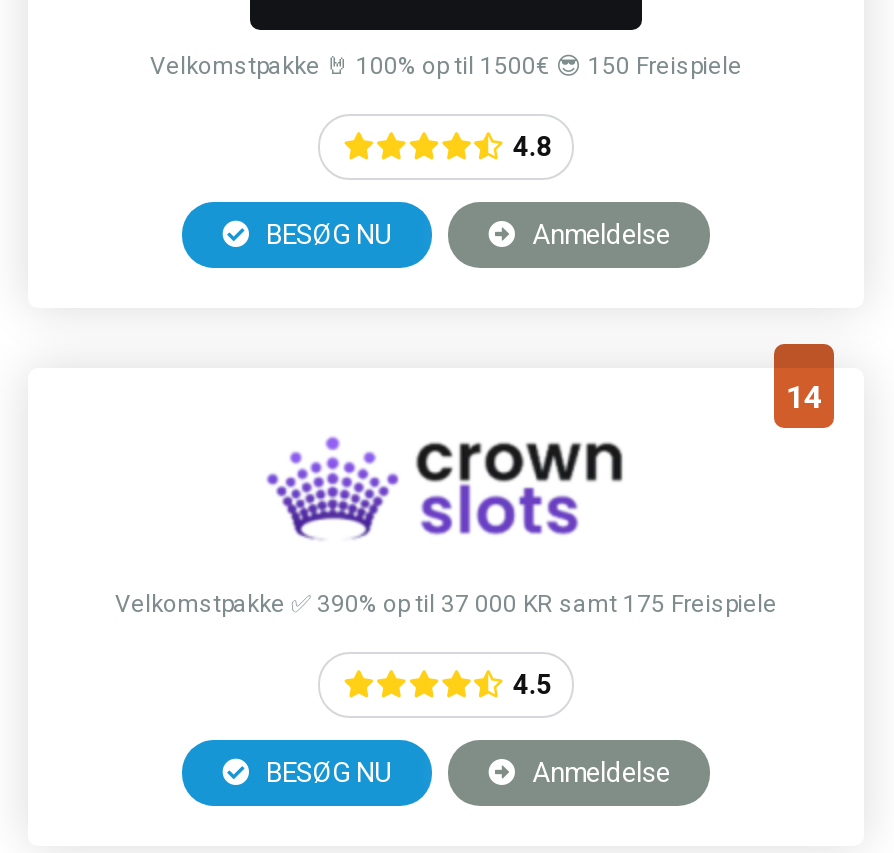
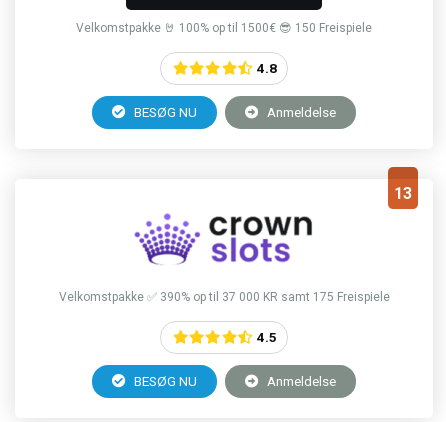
[786,378,822,416] 14 -> [394,184,412,203] 13

